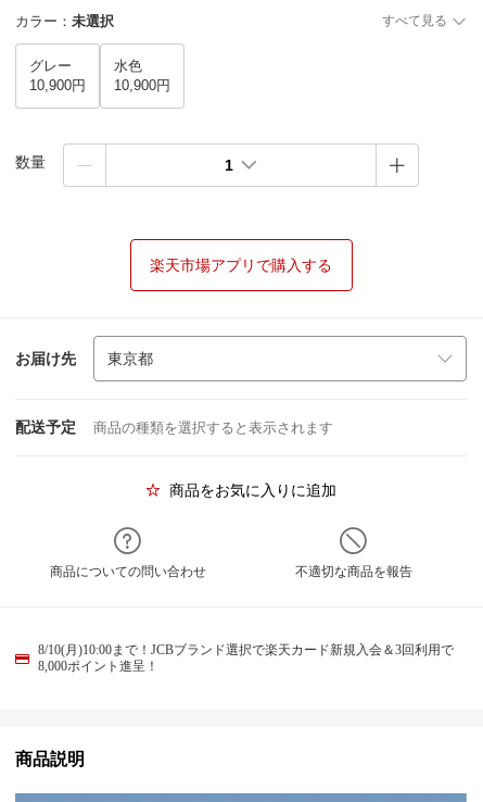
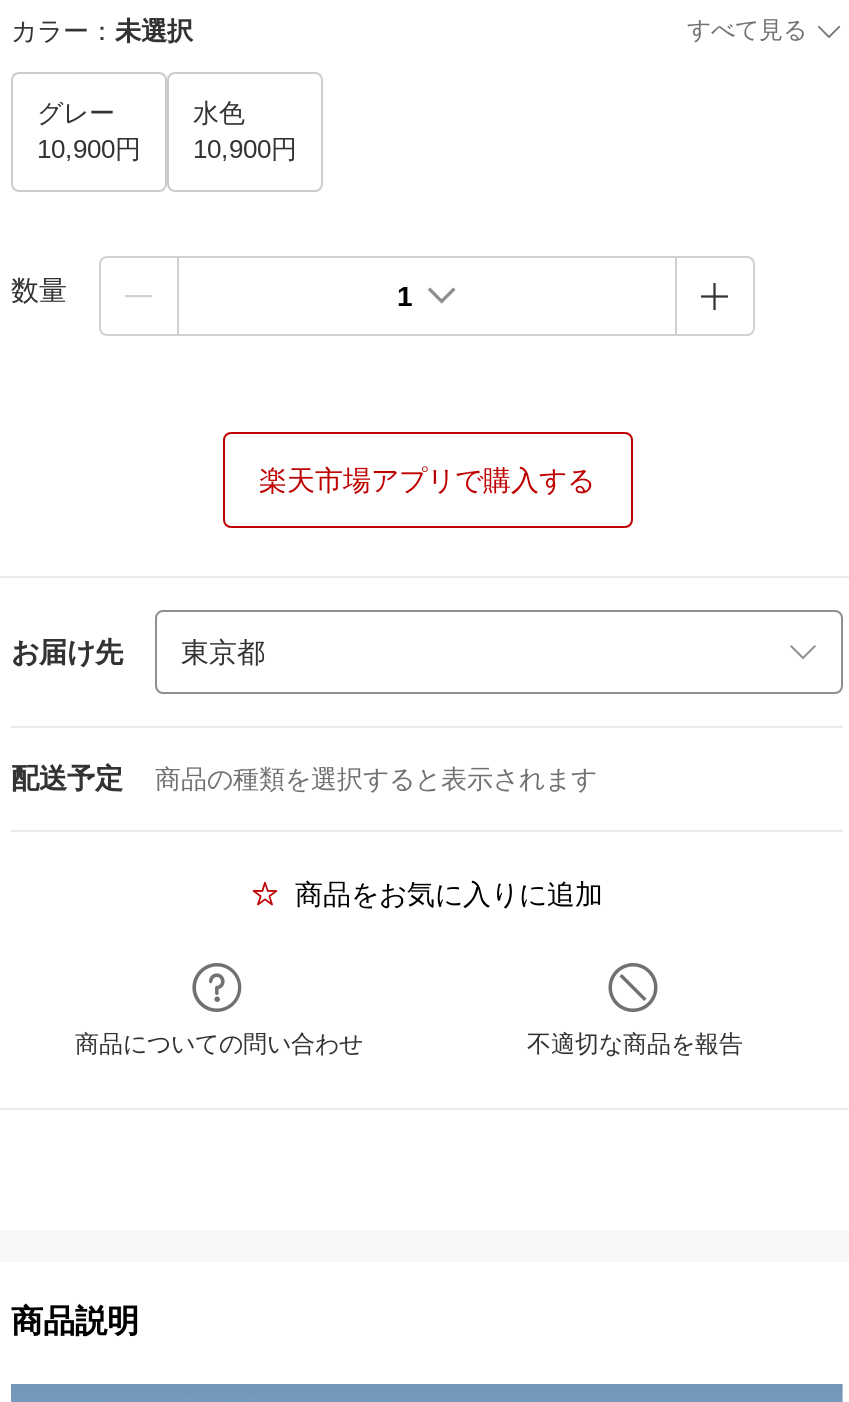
[38,642,454,674] 8/10(月)10:00まで！JCBブランド選択で楽天カード新規入会＆3回利用で | 8,000ポイント進呈！ -> none

